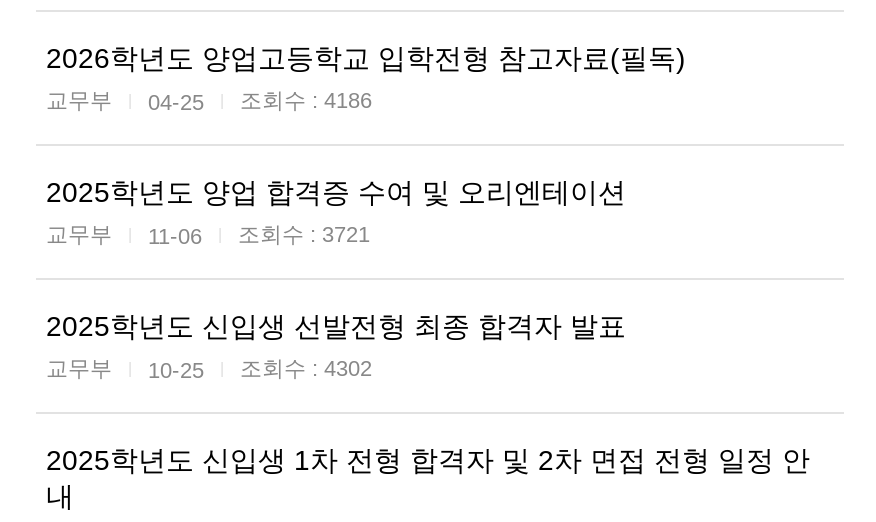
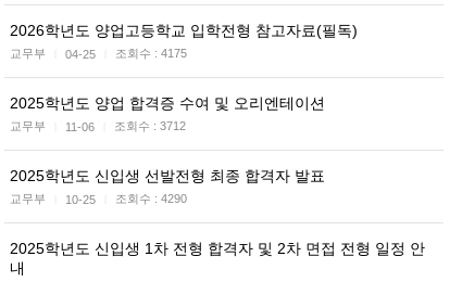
[46,88,372,113] 교무부 04-25 조회수 : 4186 -> [10,47,187,60] 교무부 04-25 조회수 : 4175
[46,222,370,247] 교무부 11-06 조회수 : 3721 -> [10,119,186,133] 교무부 11-06 조회수 : 3712
[46,356,372,381] 교무부 10-25 조회수 : 4302 -> [10,192,187,206] 교무부 10-25 조회수 : 4290

